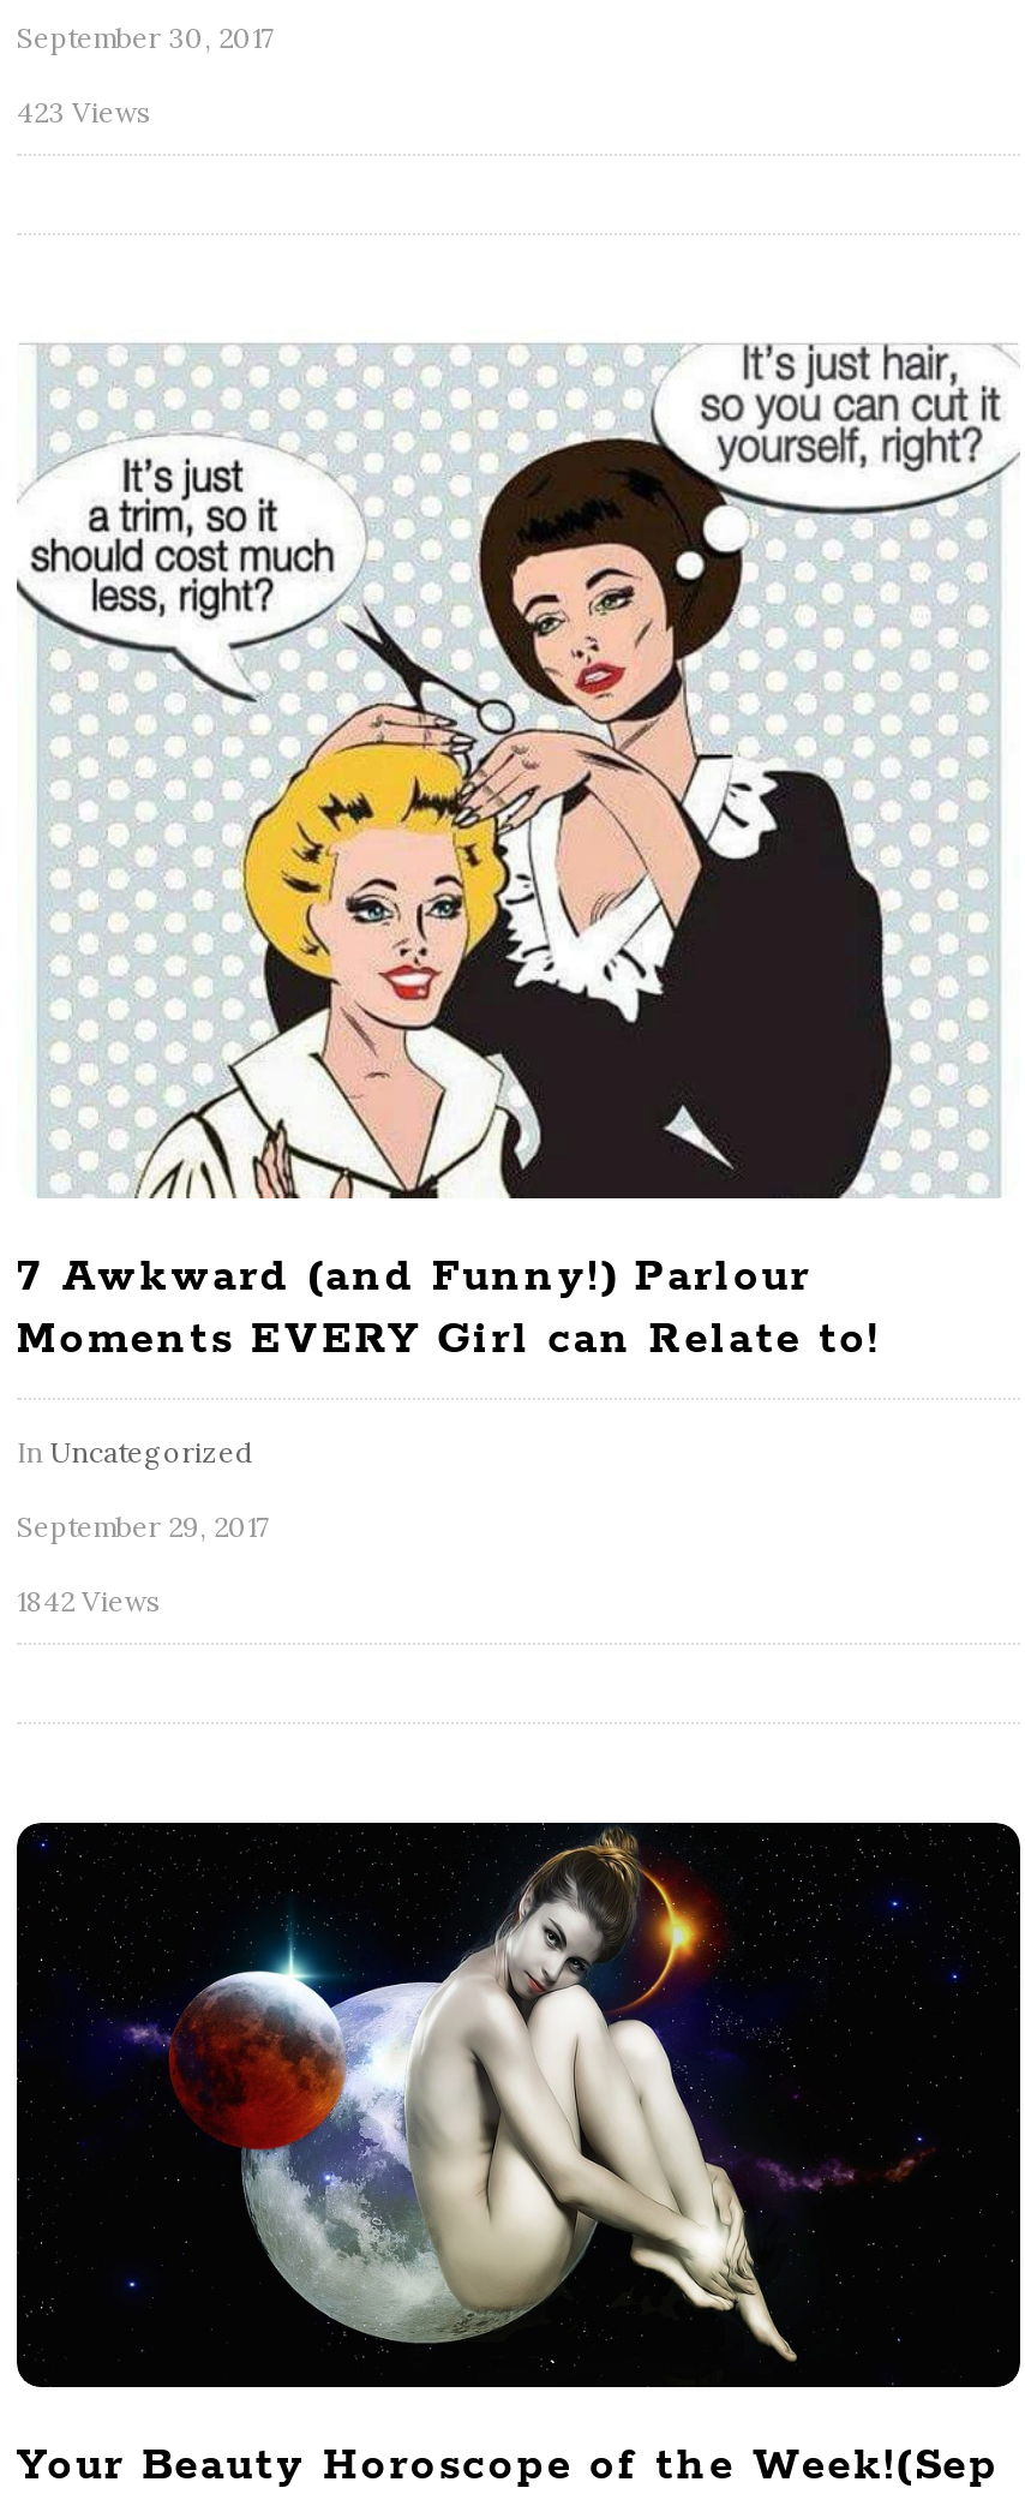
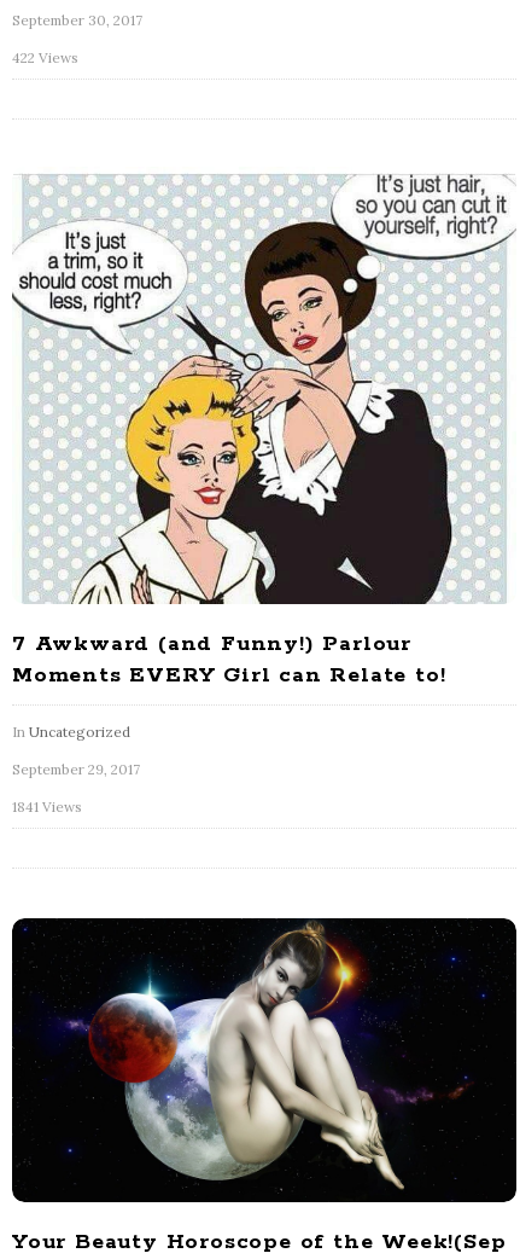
[17,93,151,129] 423 Views -> [12,48,78,66] 422 Views
[17,1584,161,1620] 1842 Views -> [12,798,82,816] 1841 Views

